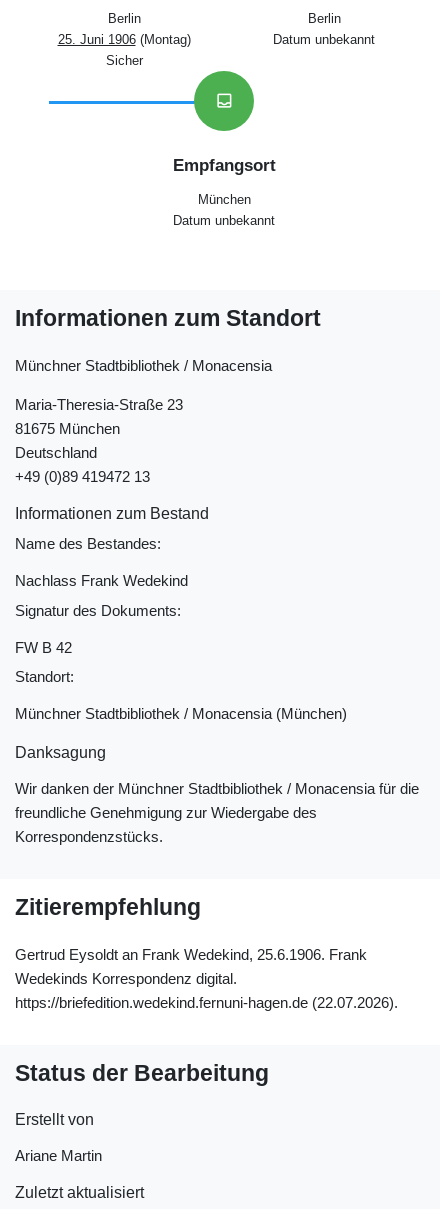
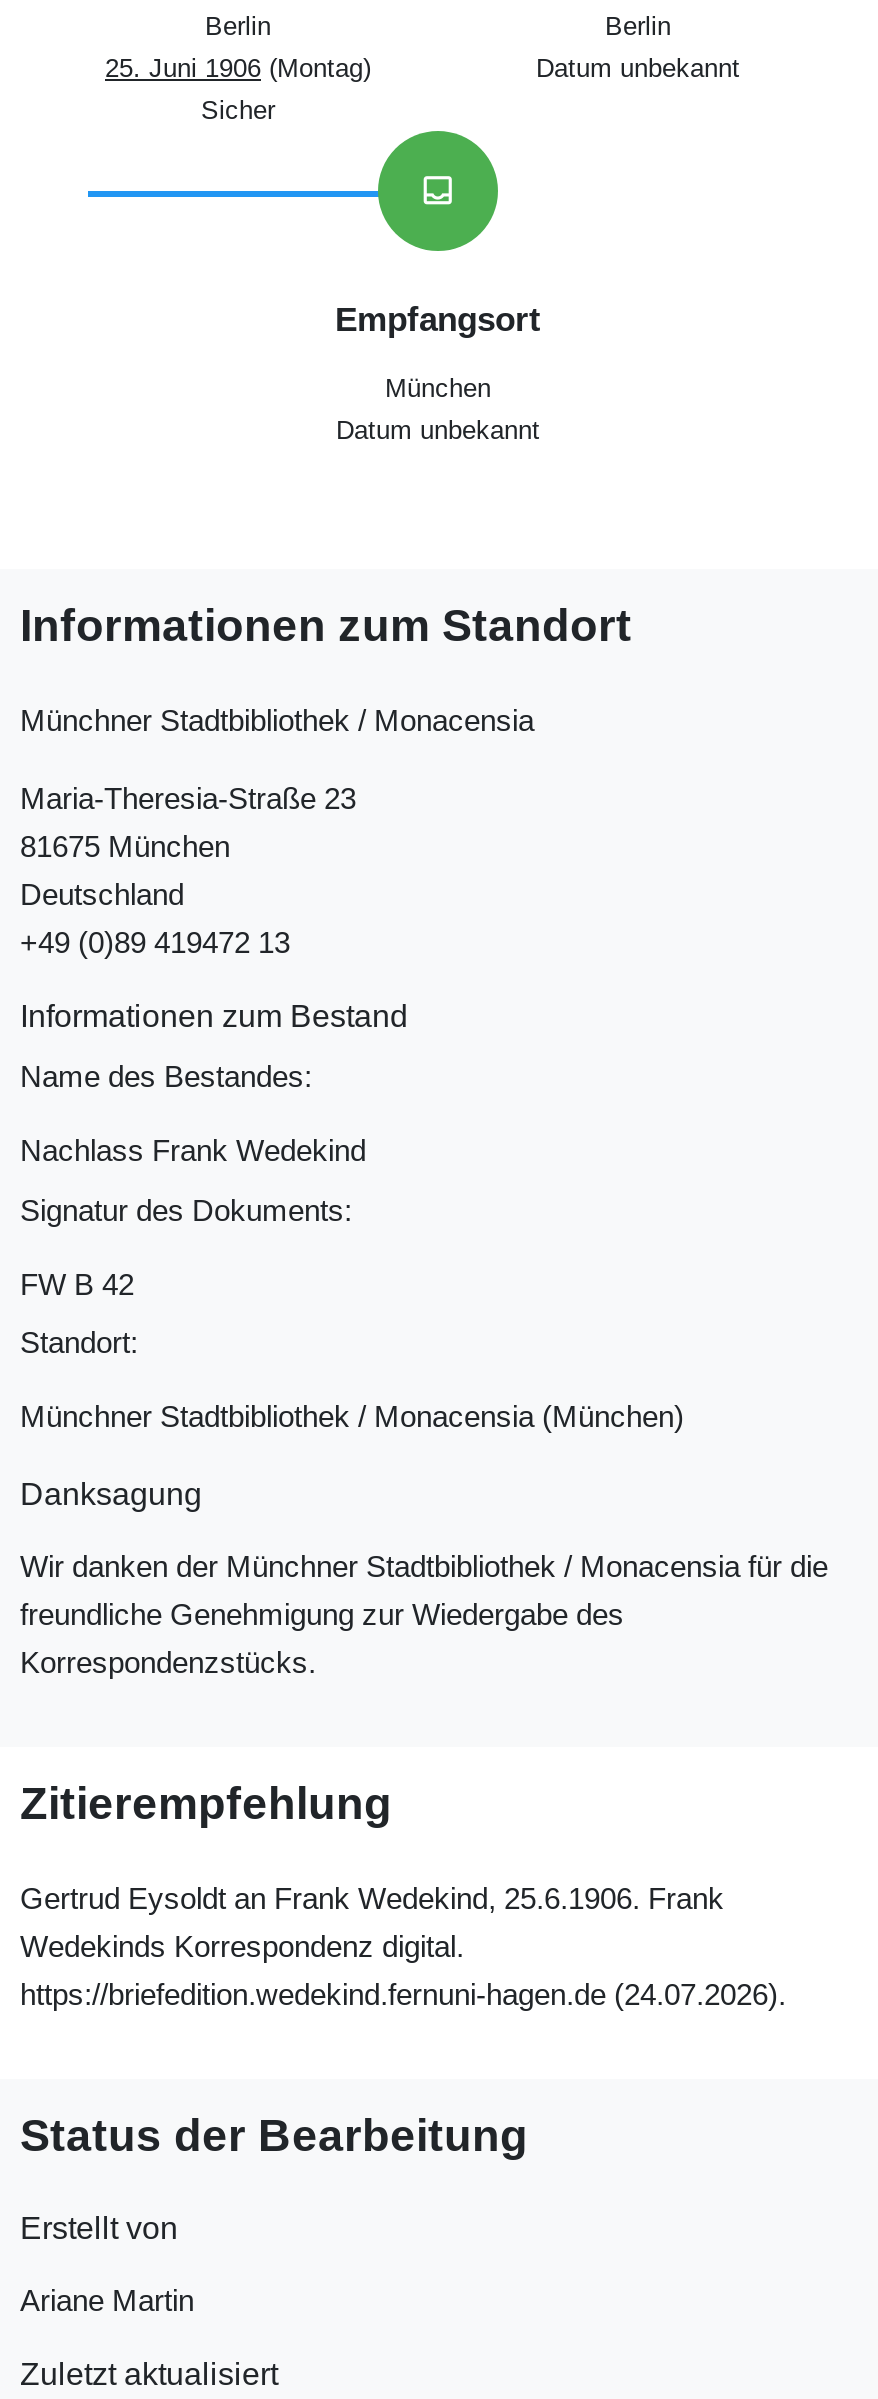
[15,994,398,1011] https://briefedition.wedekind.fernuni-hagen.de (22.07.2026). -> [20,1977,786,2011] https://briefedition.wedekind.fernuni-hagen.de (24.07.2026).

